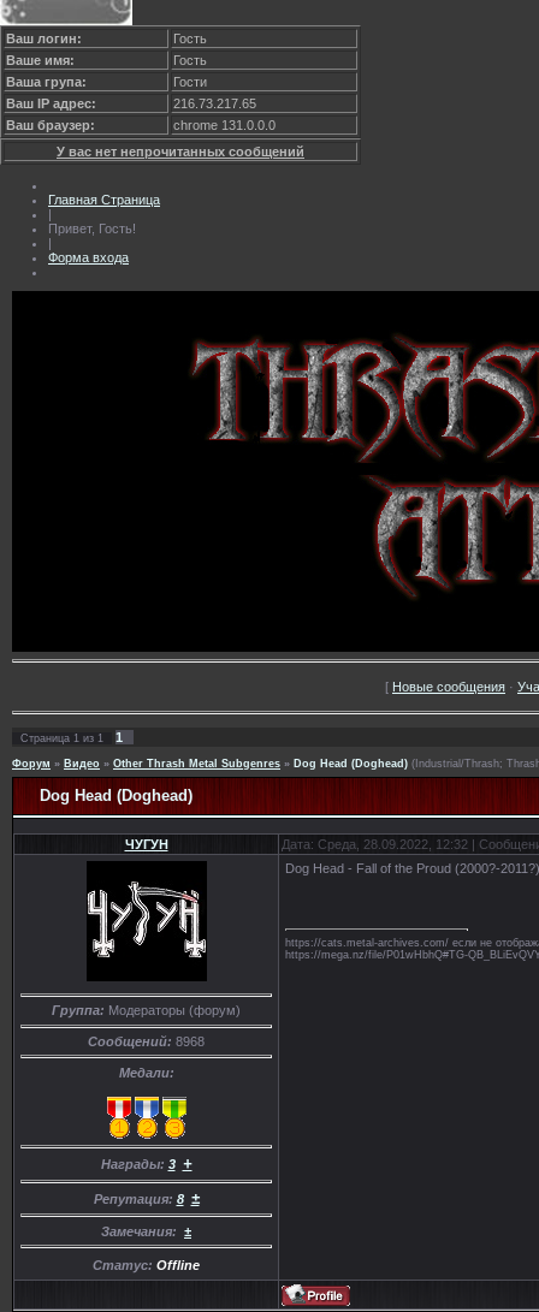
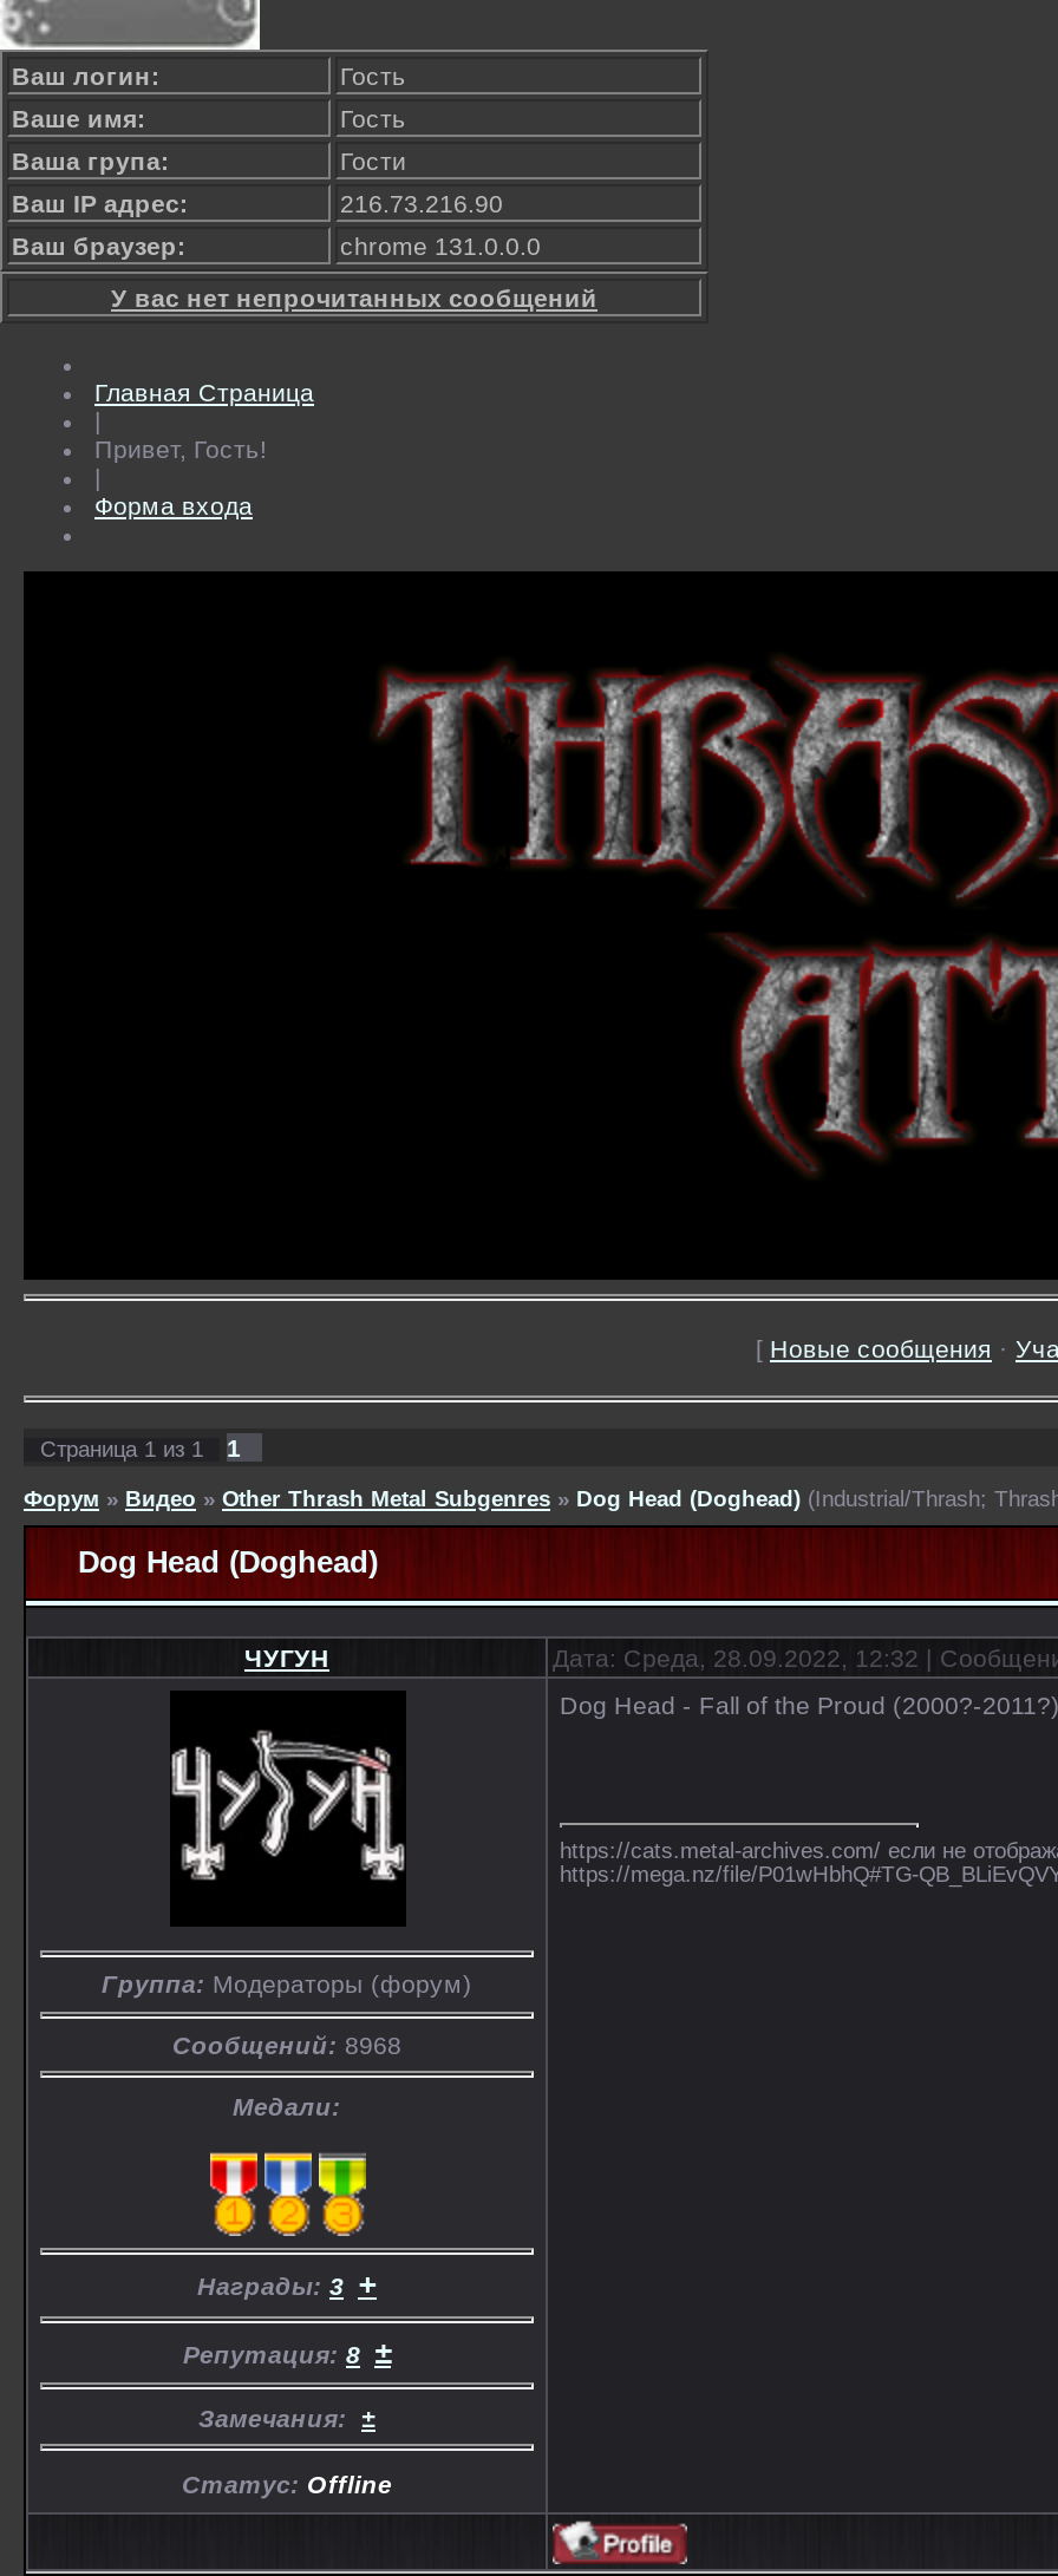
[173,96,256,111] 216.73.217.65 -> [340,189,503,217] 216.73.216.90

